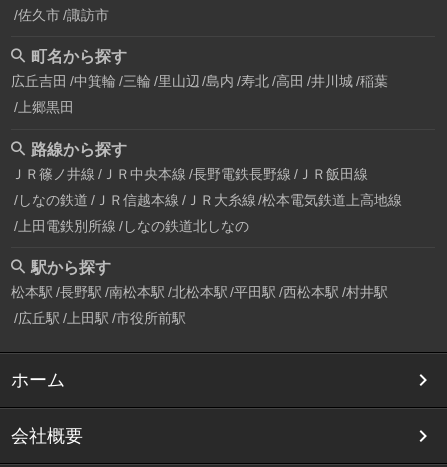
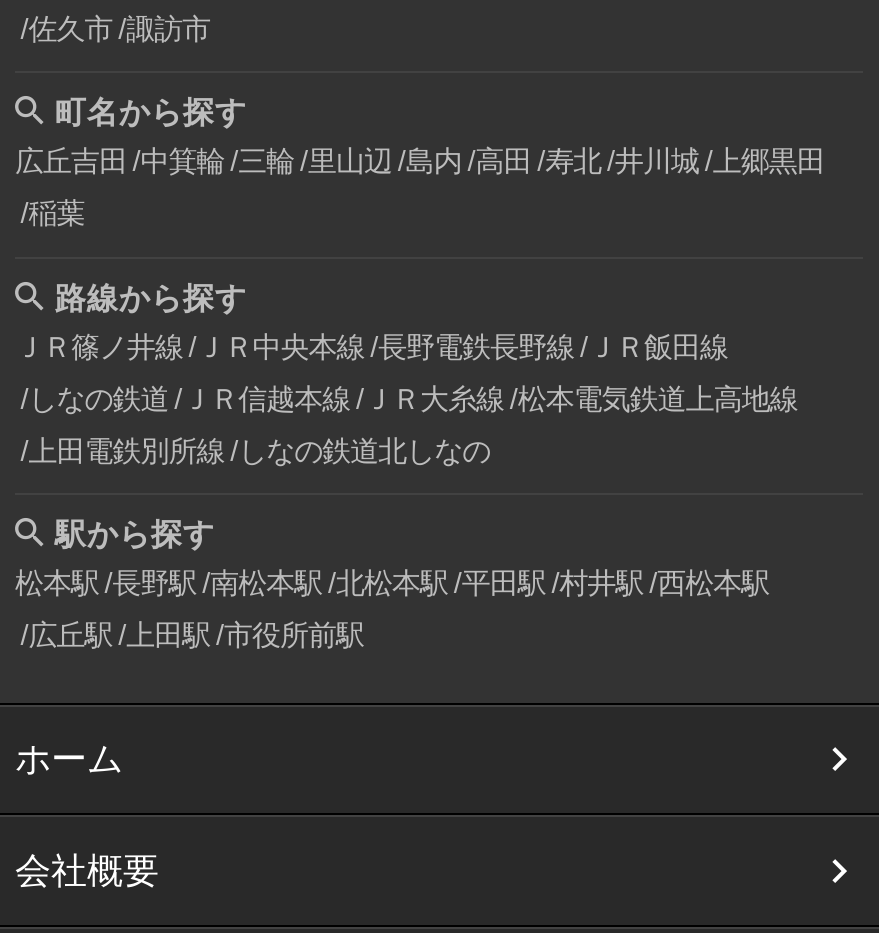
[11,73,388,89] 広丘吉田 中箕輪 三輪 里山辺 島内 寿北 高田 井川城 稲葉 -> [15,146,825,178] 広丘吉田 中箕輪 三輪 里山辺 島内 高田 寿北 井川城 上郷黒田
[18,99,74,115] 上郷黒田 -> [29,197,85,229] 稲葉
[11,284,388,300] 松本駅 長野駅 南松本駅 北松本駅 平田駅 西松本駅 村井駅 -> [15,568,769,600] 松本駅 長野駅 南松本駅 北松本駅 平田駅 村井駅 西松本駅

